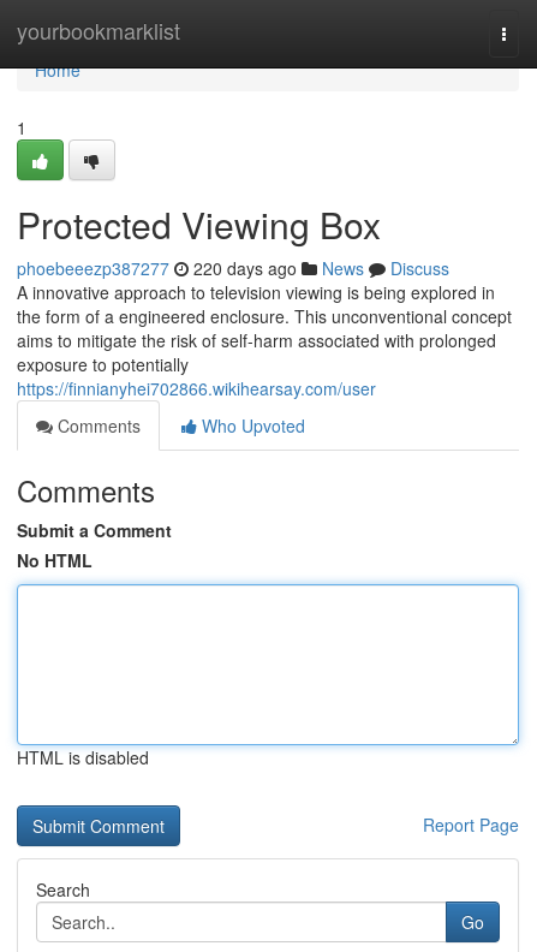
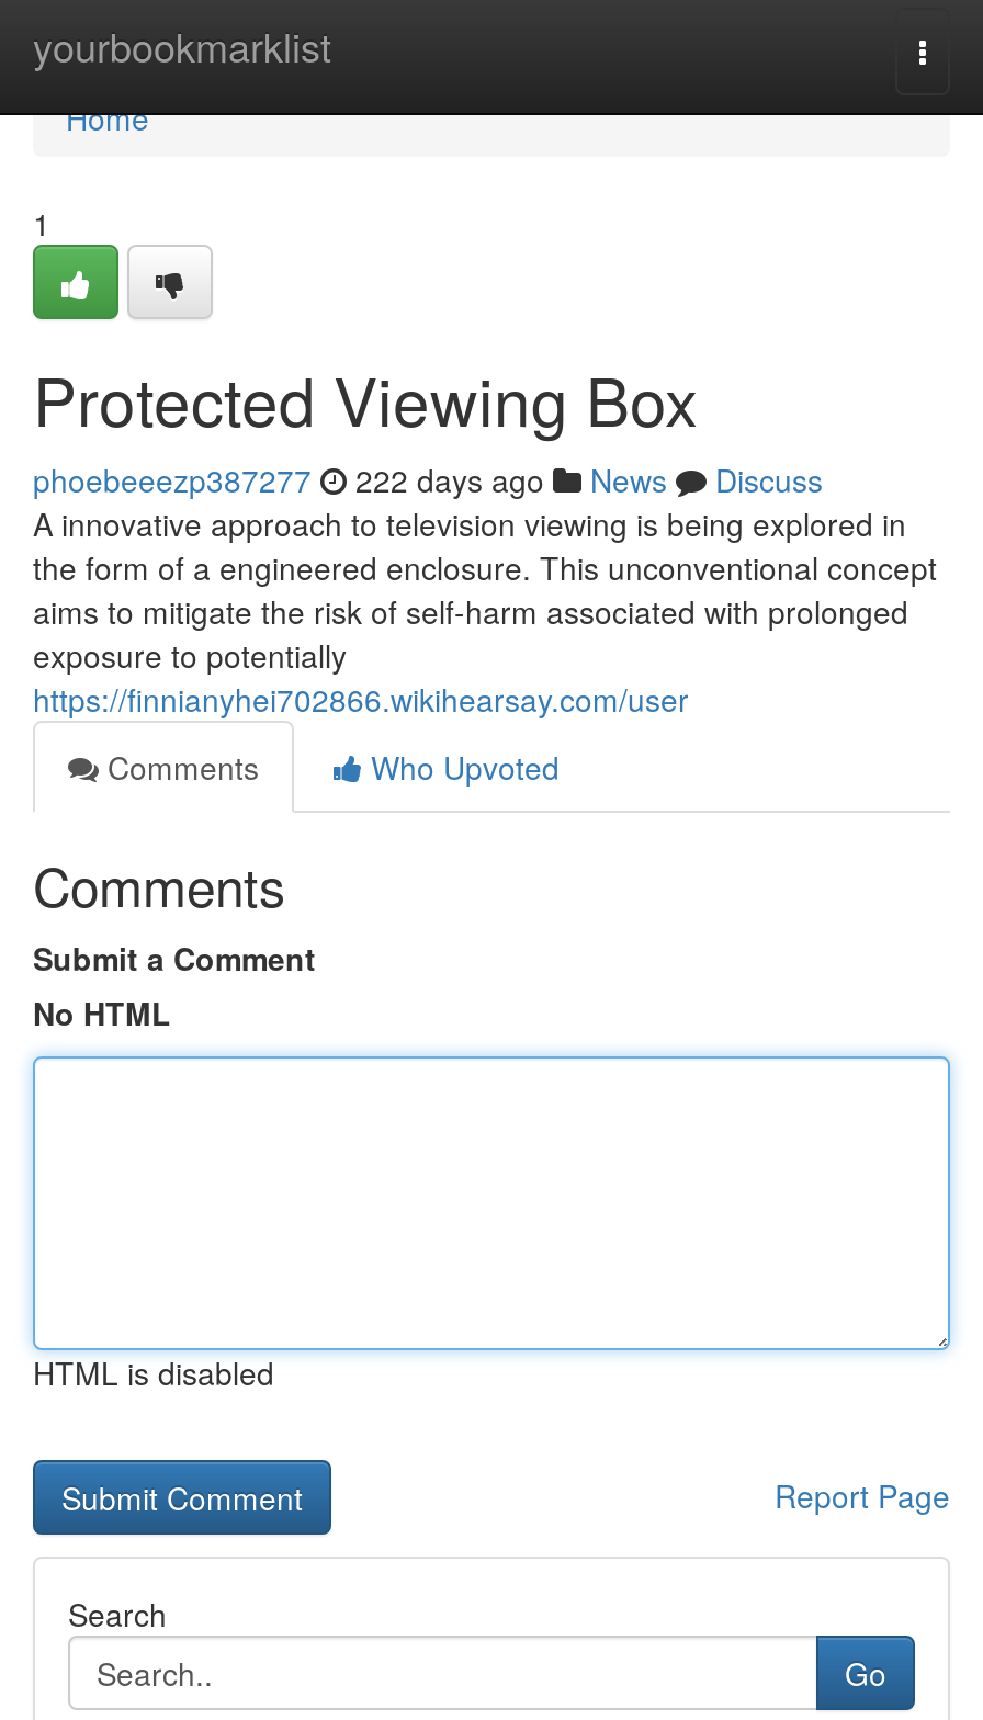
[17,256,449,280] phoebeeezp387277 220 days ago News Discuss -> [33,457,823,501] phoebeeezp387277 222 days ago News Discuss

